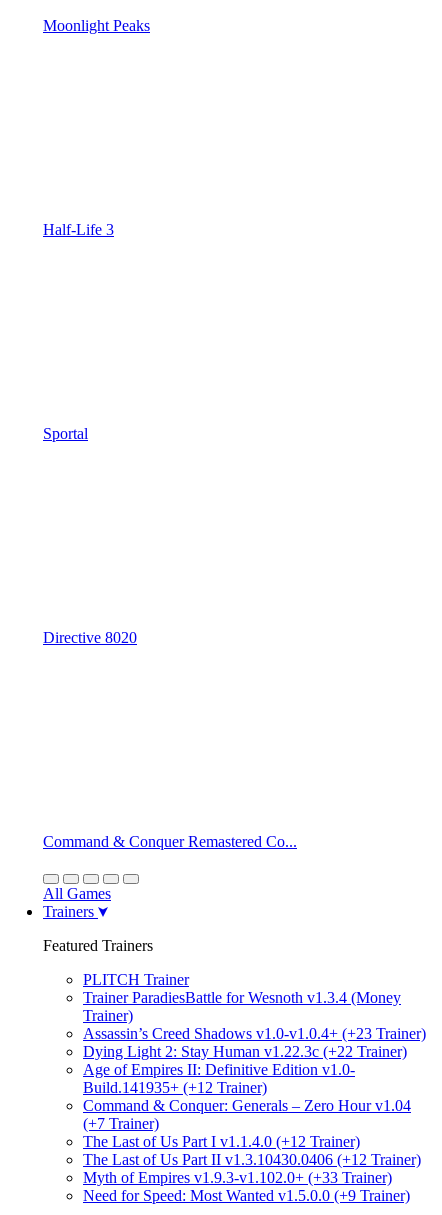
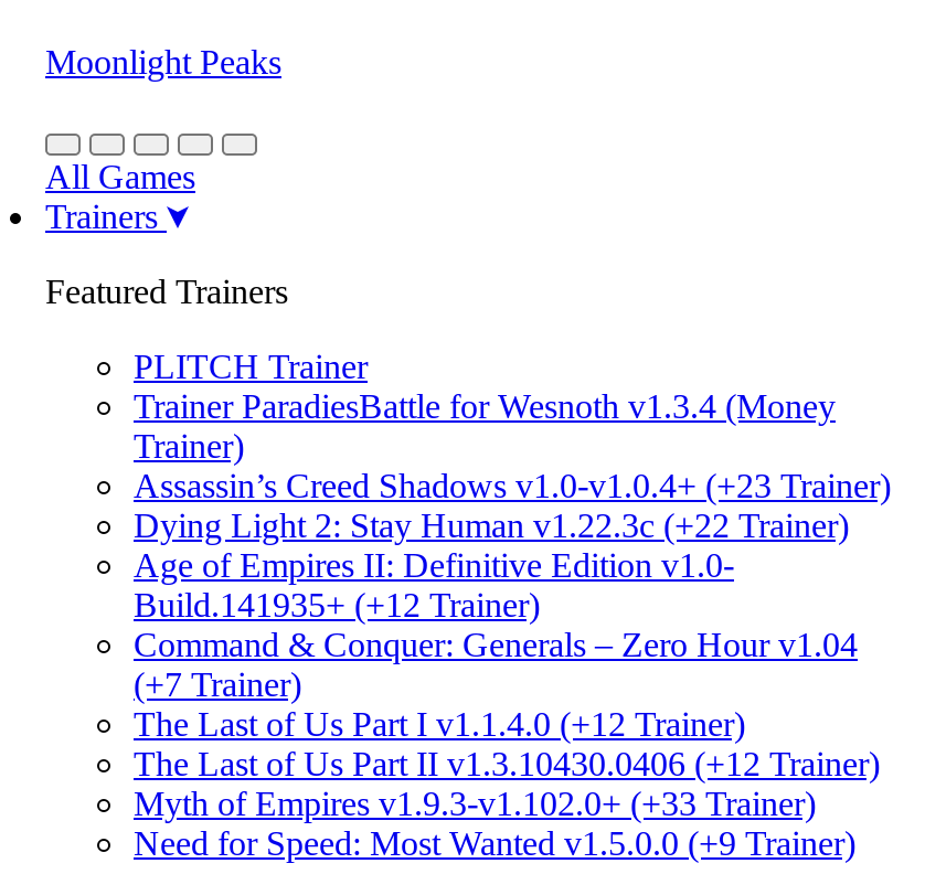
[43,221,114,238] Half-Life 3 -> none
[43,425,88,442] Sportal -> none
[43,629,137,646] Directive 8020 -> none
[43,833,297,850] Command & Conquer Remastered Co... -> none

